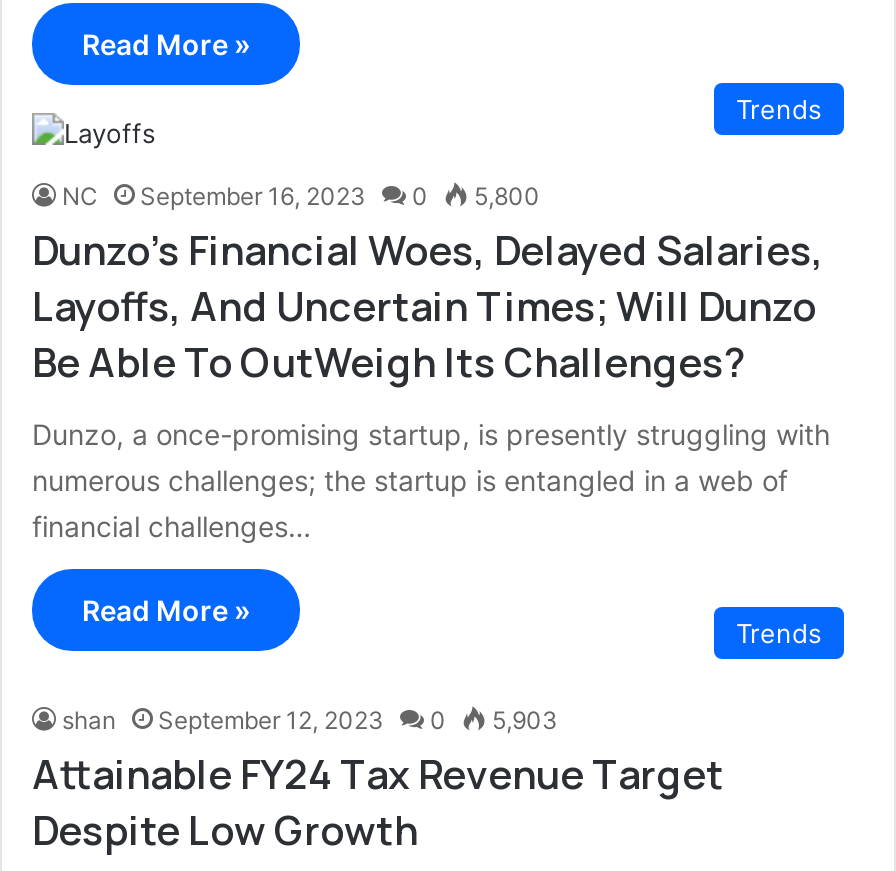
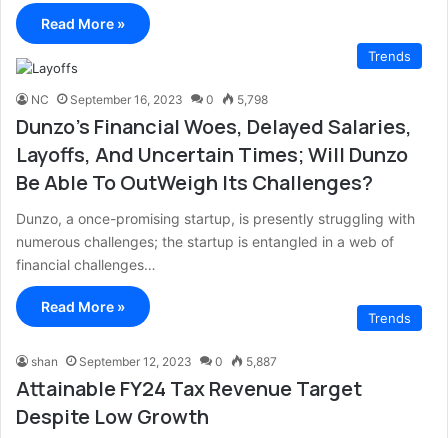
[62,181,540,211] NC September 16, 2023 0 5,800 -> [31,92,268,107] NC September 16, 2023 0 5,798
[62,705,558,735] shan September 12, 2023 0 5,903 -> [31,354,277,369] shan September 12, 2023 0 5,887

